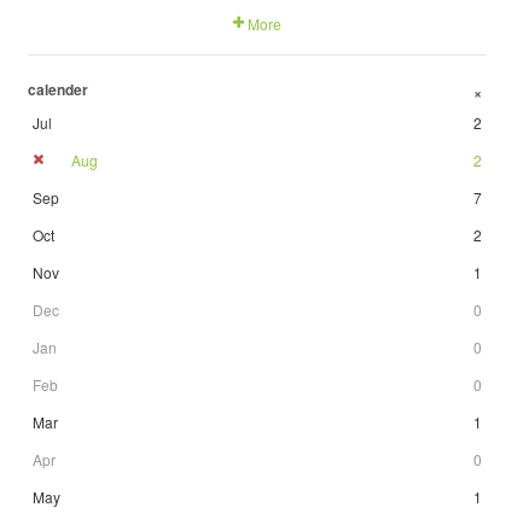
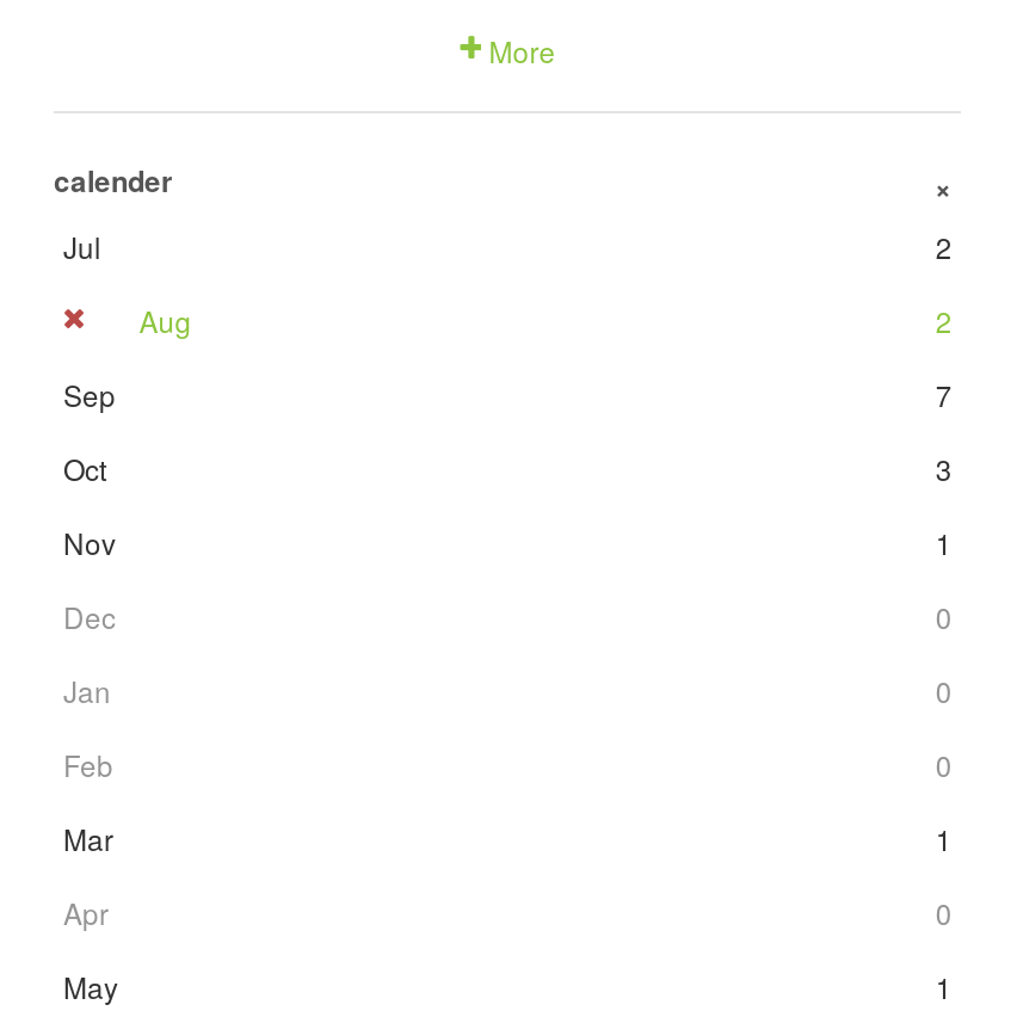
[474,224,482,245] 2 -> [936,448,952,488] 3

